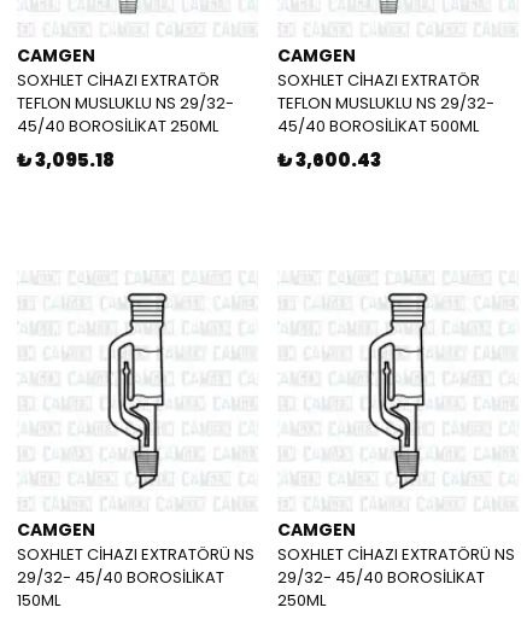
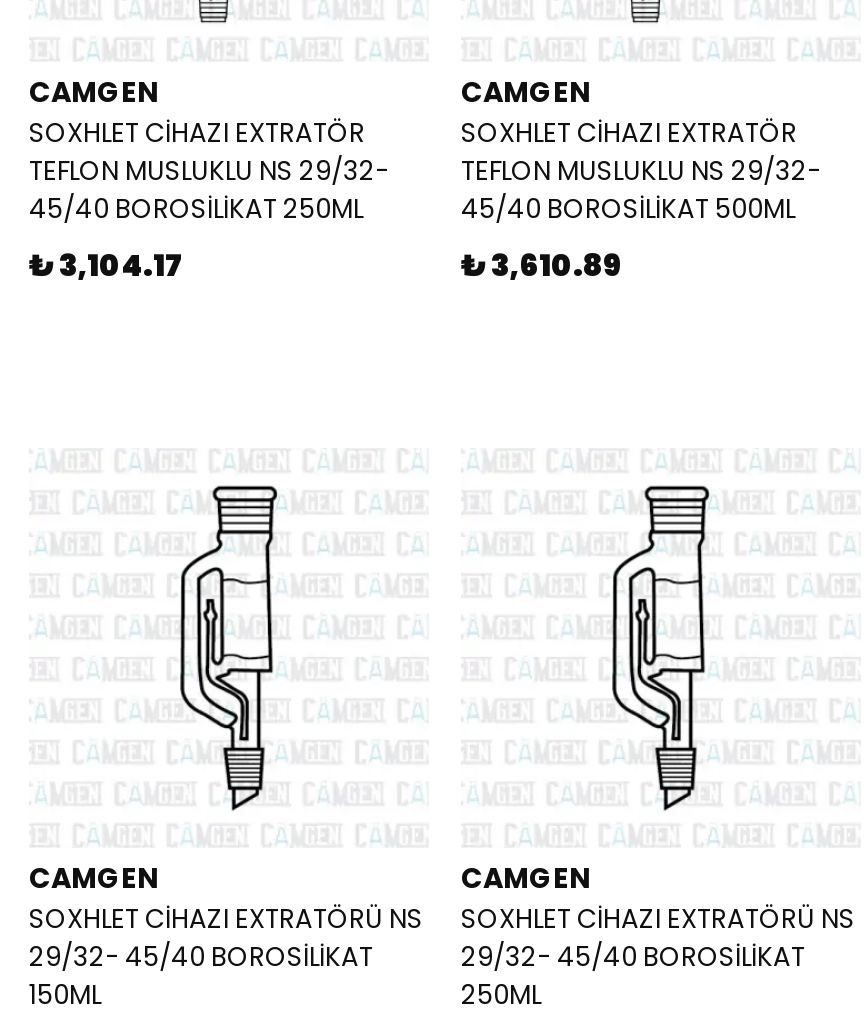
[17,147,115,173] ₺ 3,095.18 -> [29,244,183,286] ₺ 3,104.17
[277,147,381,173] ₺ 3,600.43 -> [461,244,623,286] ₺ 3,610.89

